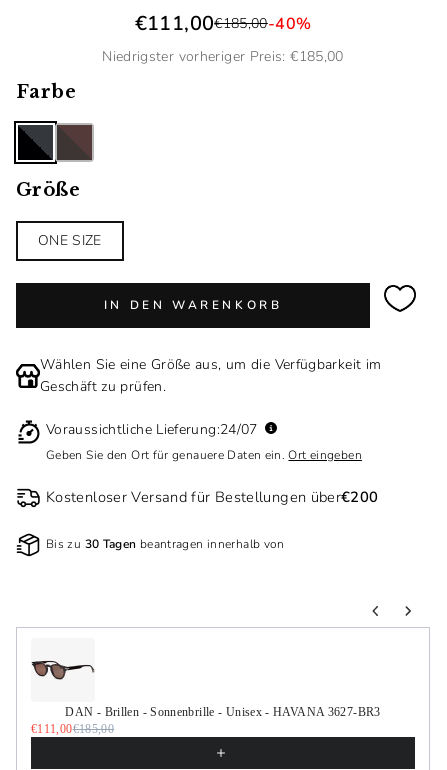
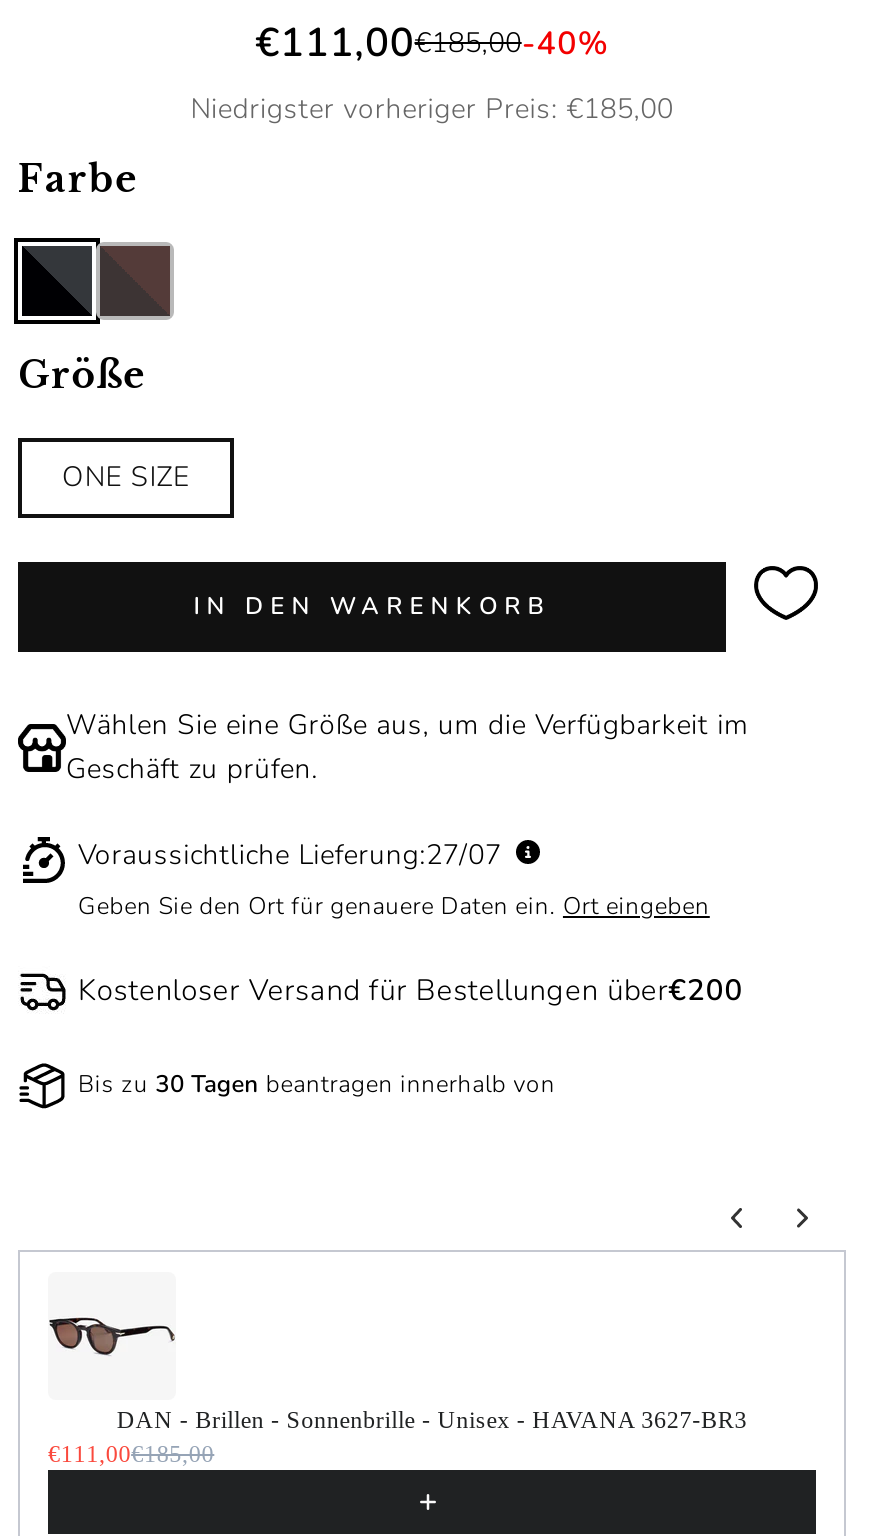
[46,420,258,439] Voraussichtliche Lieferung:24/07 -> [78,836,502,874] Voraussichtliche Lieferung:27/07

